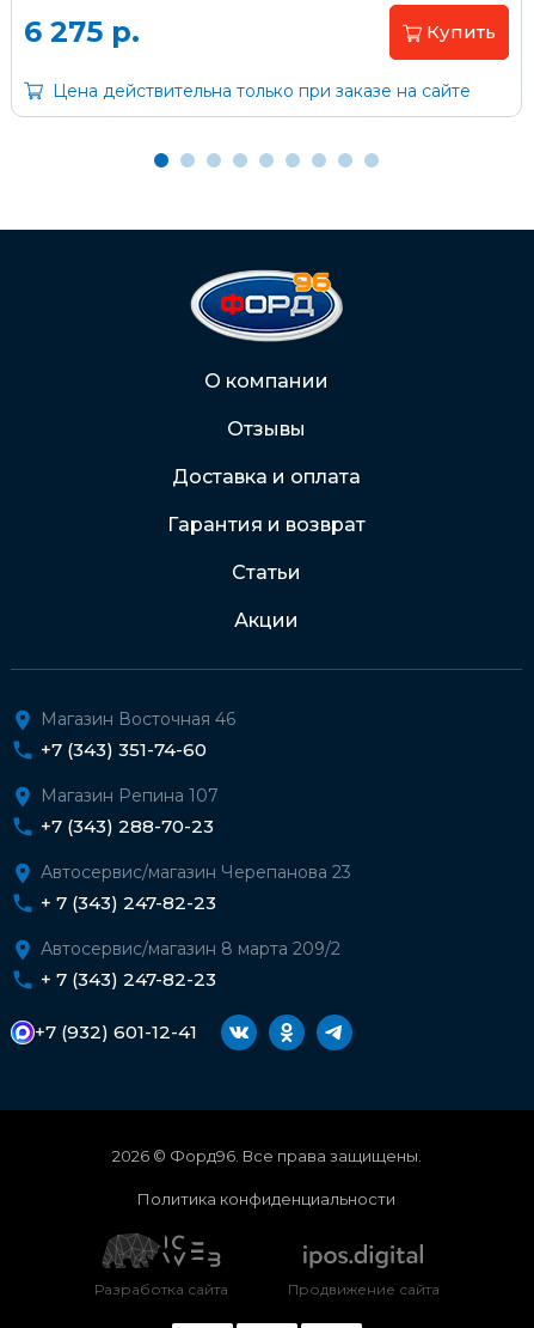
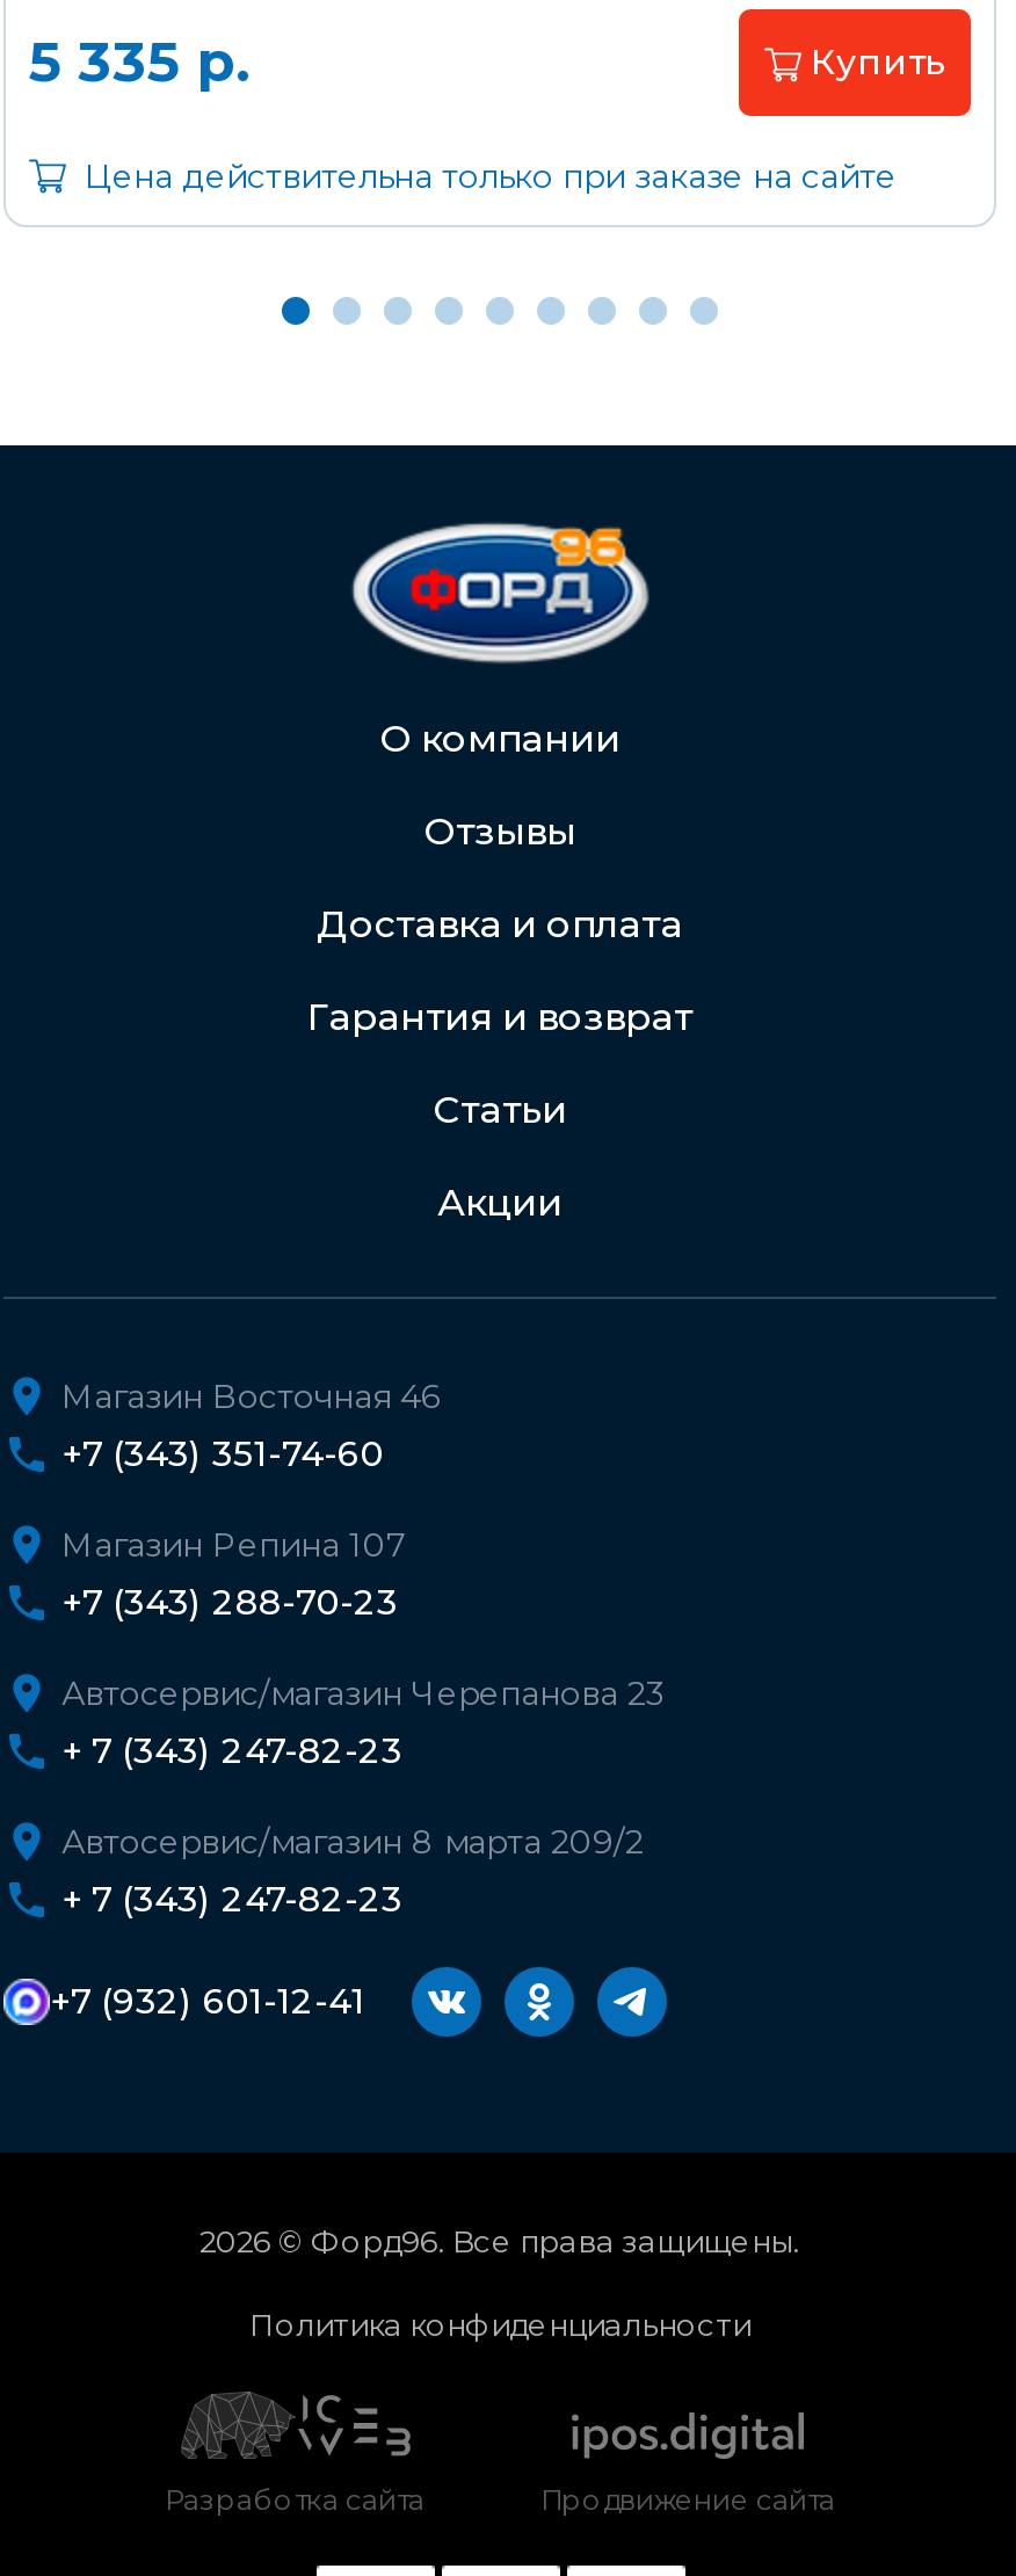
[24,15,140,49] 6 275 р. -> [29,28,252,96] 5 335 р.

